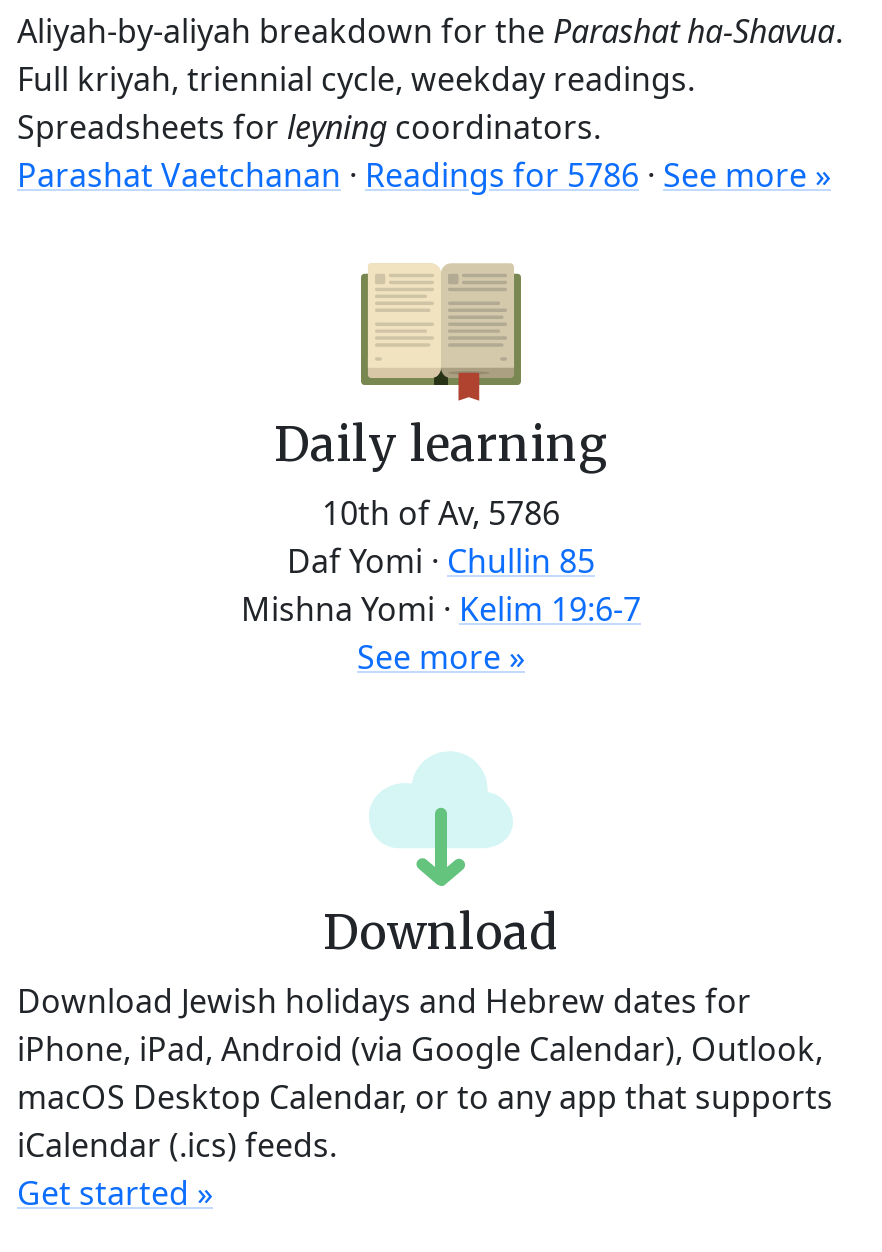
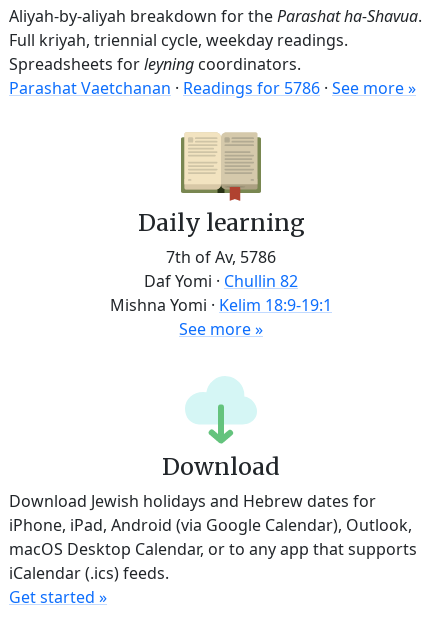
[322,491,560,535] 10th of Av, 5786 -> [166,246,276,268] 7th of Av, 5786
[287,539,595,583] Daf Yomi · Chullin 85 -> [144,270,298,292] Daf Yomi · Chullin 82
[241,587,641,631] Mishna Yomi · Kelim 19:6-7 -> [110,294,332,316] Mishna Yomi · Kelim 18:9-19:1

